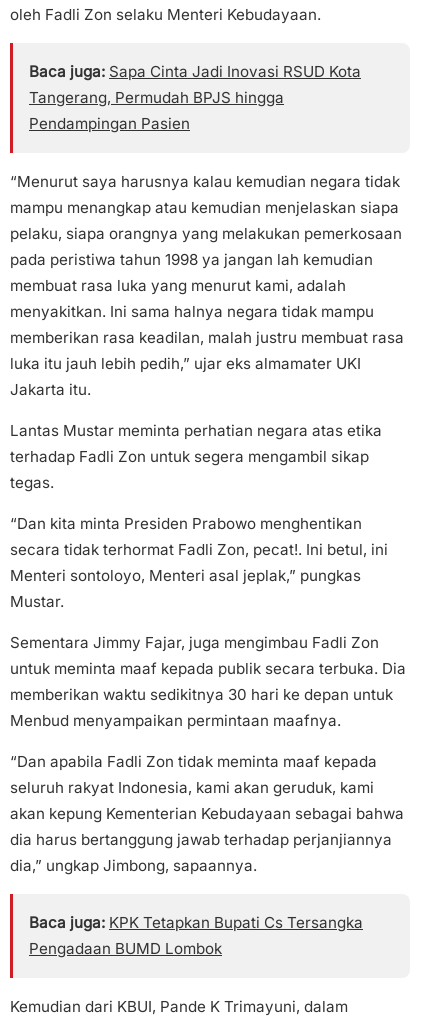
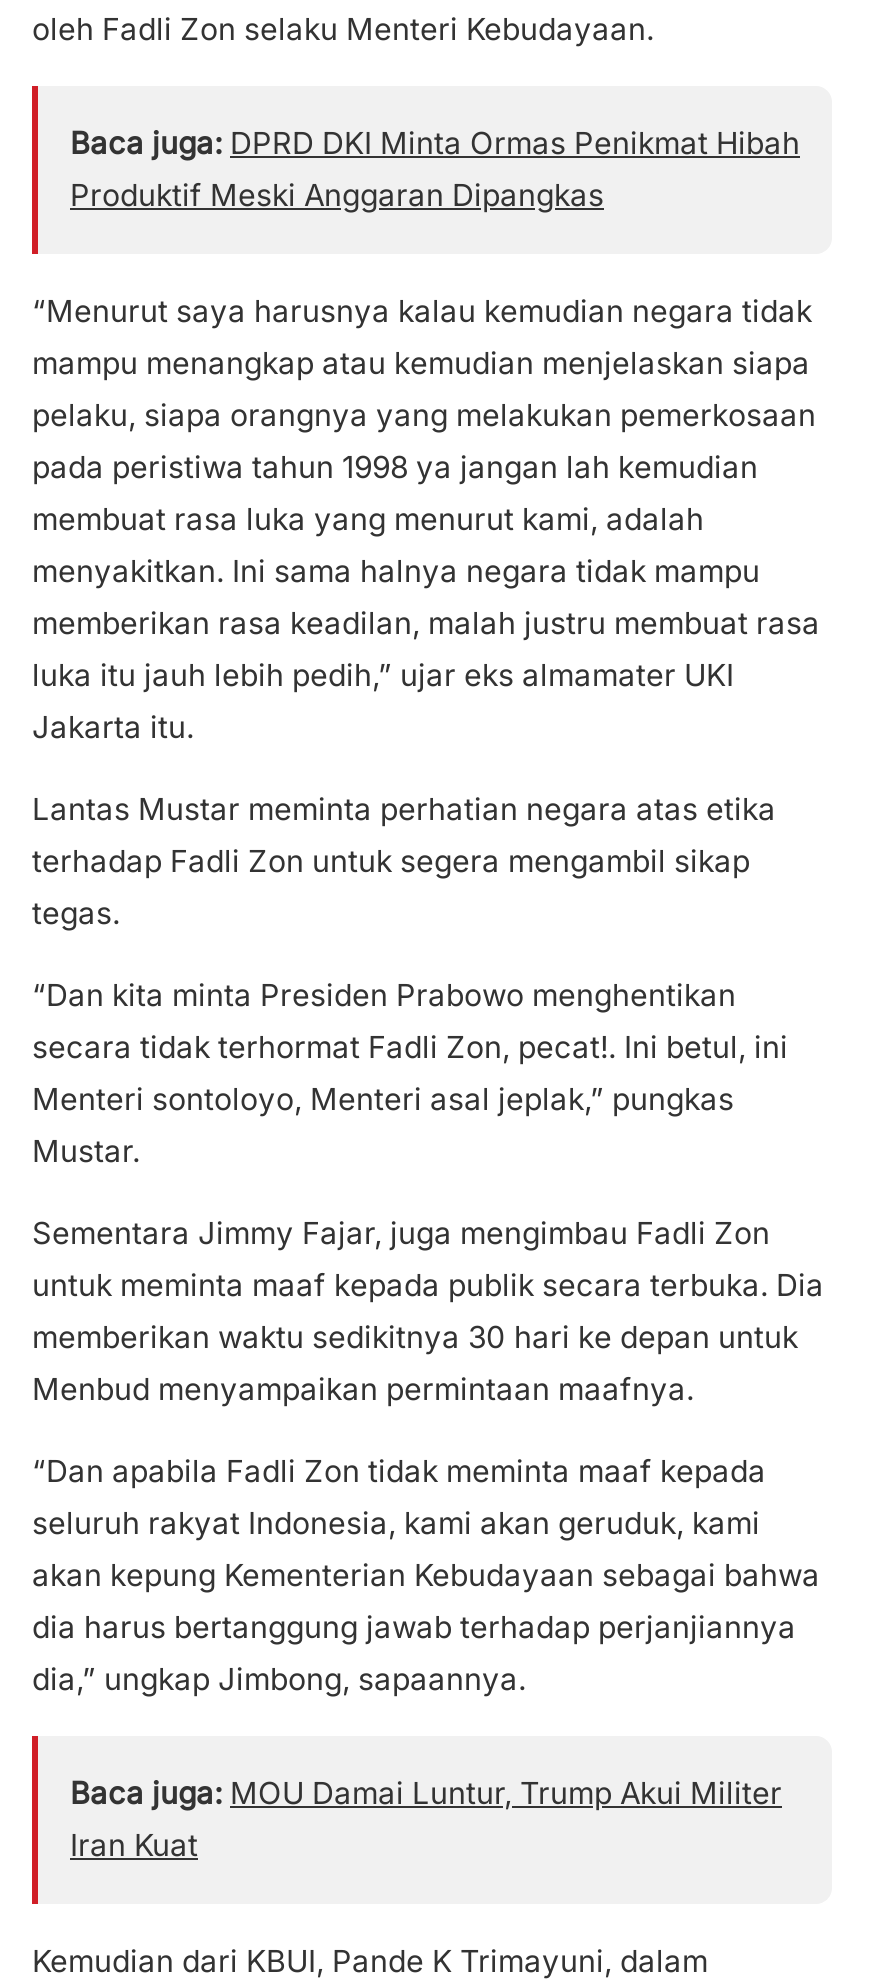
[29,62,361,133] Baca juga: Sapa Cinta Jadi Inovasi RSUD Kota | Tangerang, Permudah BPJS hingga | Pendampingan Pasien -> [70,125,800,215] Baca juga: DPRD DKI Minta Ormas Penikmat Hibah | Produktif Meski Anggaran Dipangkas
[29,913,363,958] Baca juga: KPK Tetapkan Bupati Cs Tersangka | Pengadaan BUMD Lombok -> [70,1775,782,1865] Baca juga: MOU Damai Luntur, Trump Akui Militer | Iran Kuat

